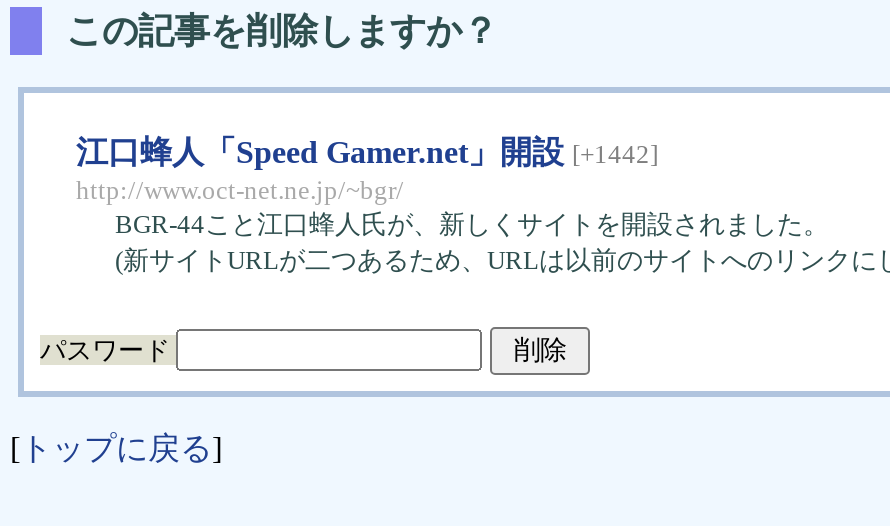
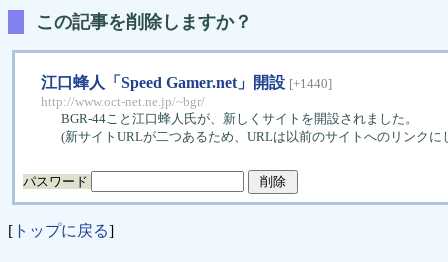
[76,135,658,169] 江口蜂人「Speed Gamer.net」開設 [+1442] -> [41,74,332,91] 江口蜂人「Speed Gamer.net」開設 [+1440]

